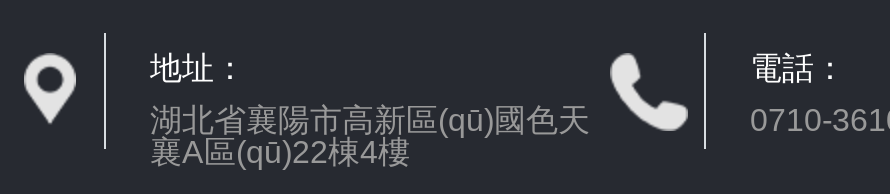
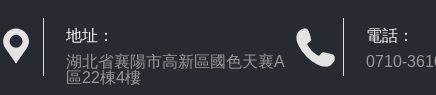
[150,104,590,170] 湖北省襄陽市高新區(qū)國色天 | 襄A區(qū)22棟4樓 -> [66,53,285,86] 湖北省襄陽市高新區國色天襄A | 區22棟4樓

